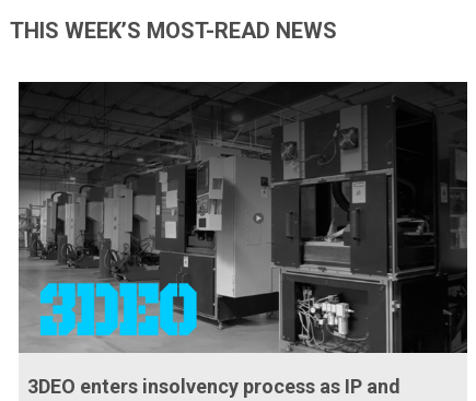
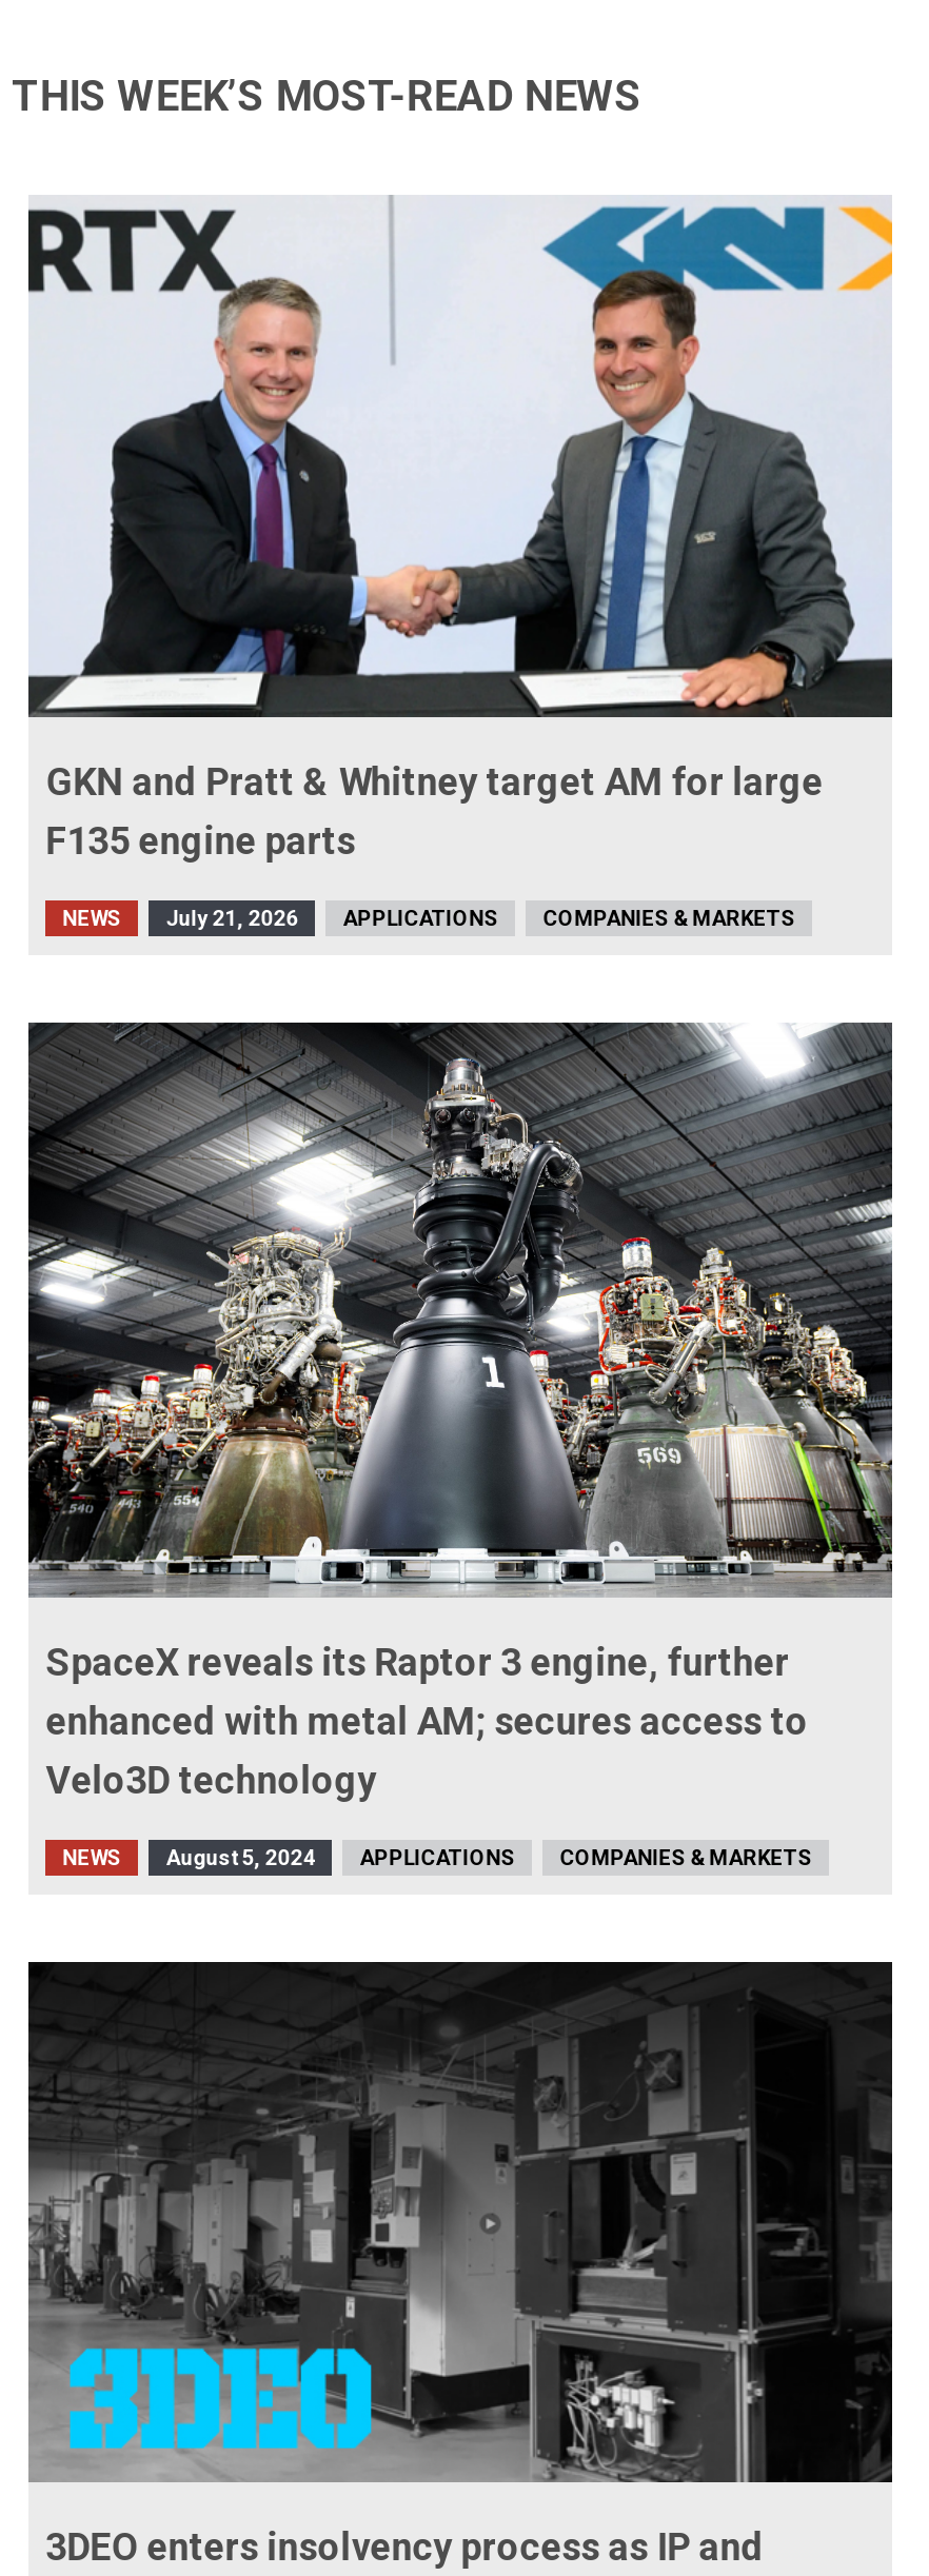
none -> [26,1021,894,1868] [image] | SpaceX reveals its Raptor 3 engine, further | enhanced with metal AM; secures access to | Velo3D technology | APPLICATIONS | COMPANIES & MARKETS | NEWS | August 5, 2024
none -> [28,195,894,929] [image] | GKN and Pratt & Whitney target AM for large | F135 engine parts | APPLICATIONS | COMPANIES & MARKETS | NEWS | July 21, 2026

